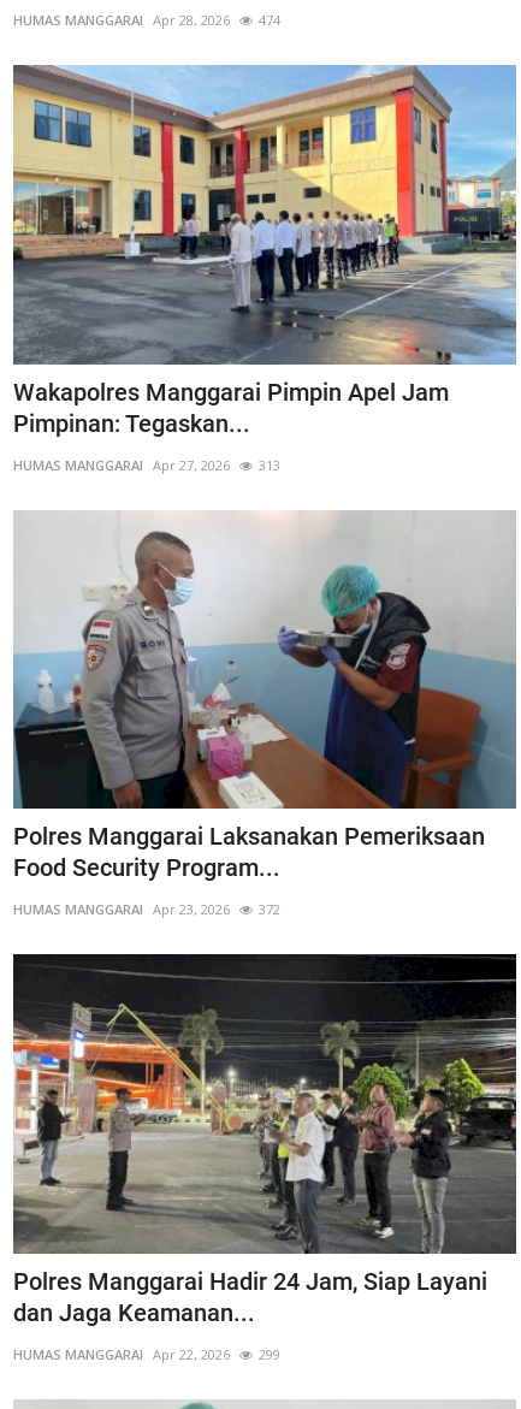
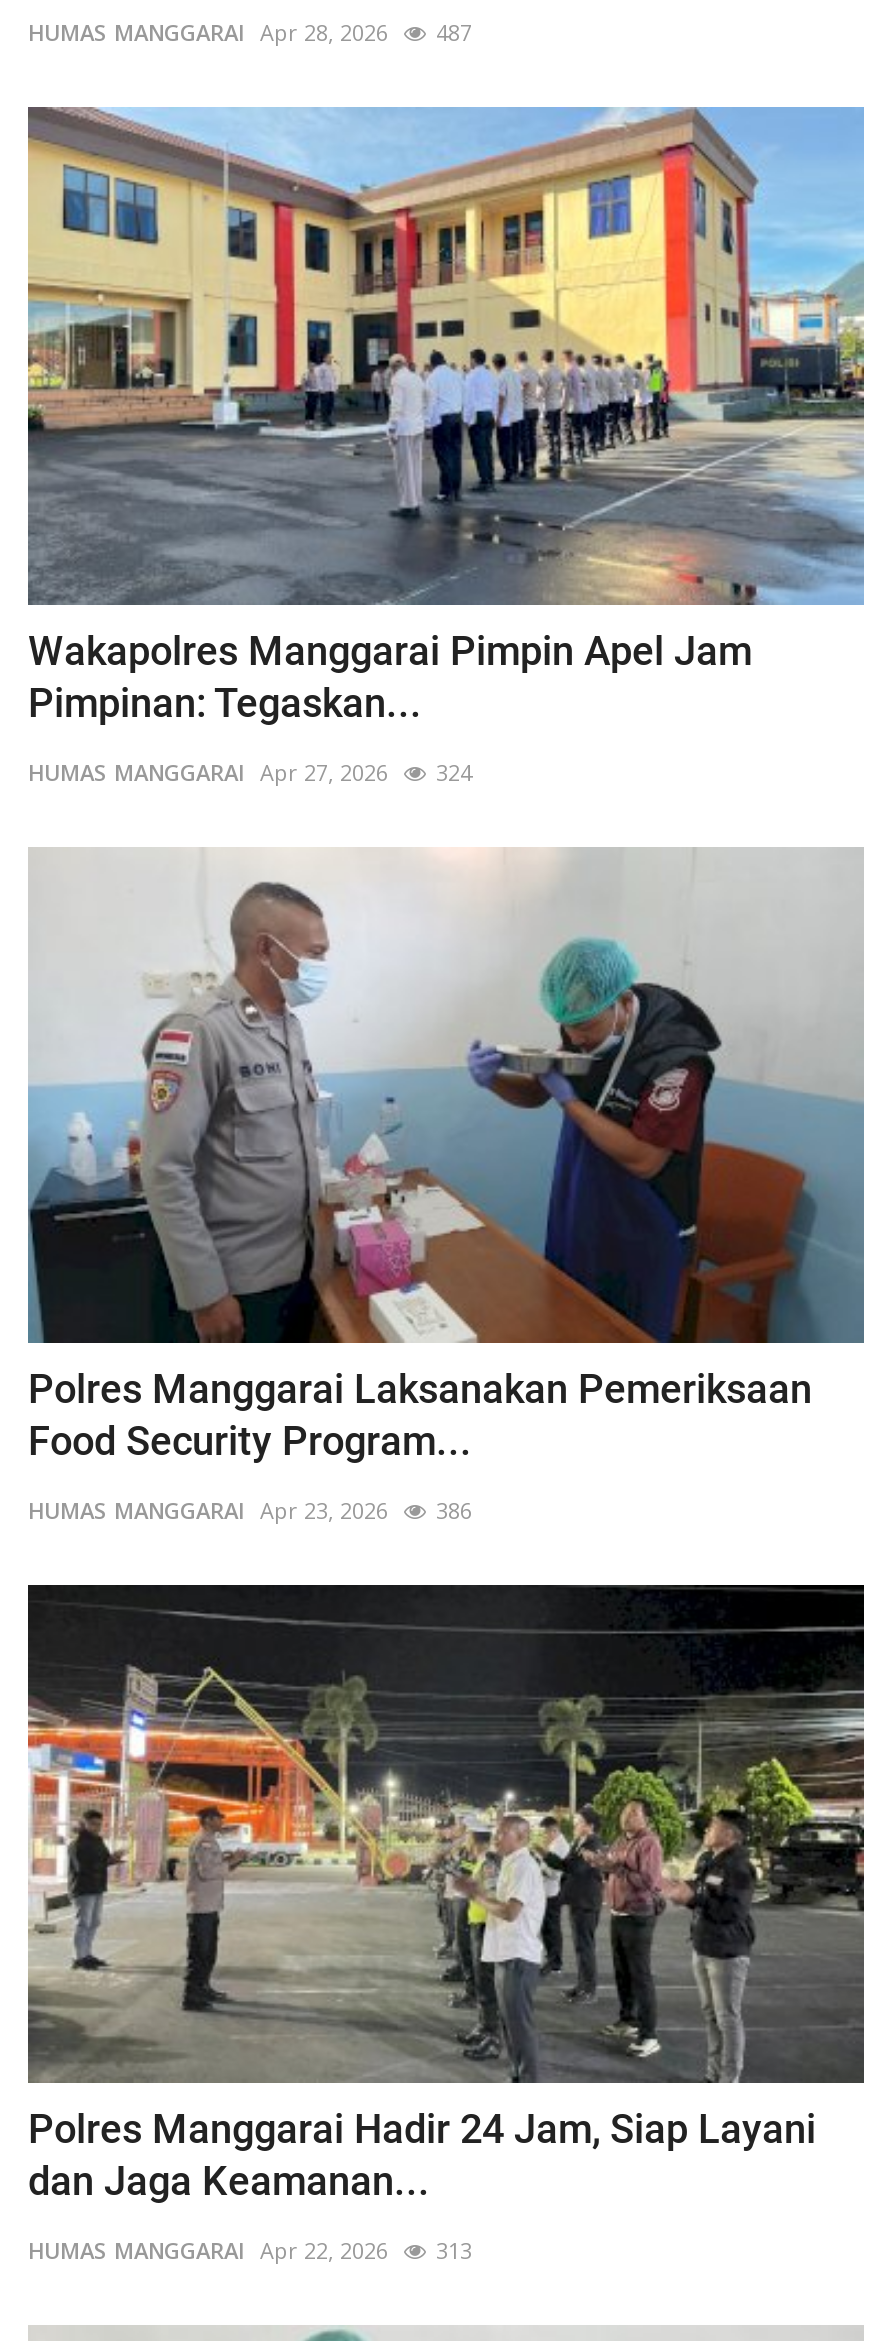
[13,11,280,29] HUMAS MANGGARAI Apr 28, 2026 474 -> [28,17,472,47] HUMAS MANGGARAI Apr 28, 2026 487
[13,456,280,474] HUMAS MANGGARAI Apr 27, 2026 313 -> [28,756,472,786] HUMAS MANGGARAI Apr 27, 2026 324
[13,900,280,918] HUMAS MANGGARAI Apr 23, 2026 372 -> [28,1496,472,1526] HUMAS MANGGARAI Apr 23, 2026 386
[13,1345,280,1363] HUMAS MANGGARAI Apr 22, 2026 299 -> [28,2235,472,2265] HUMAS MANGGARAI Apr 22, 2026 313

